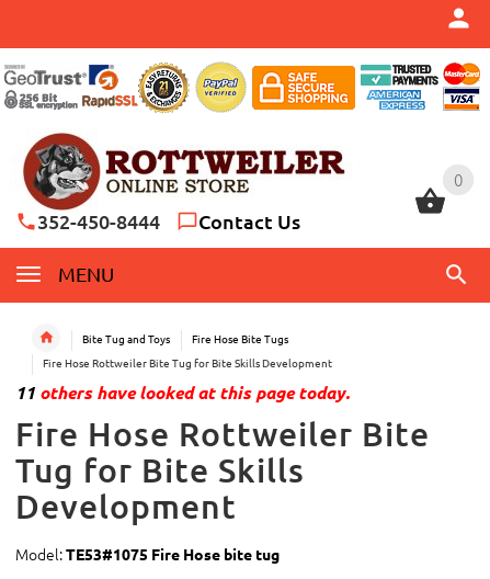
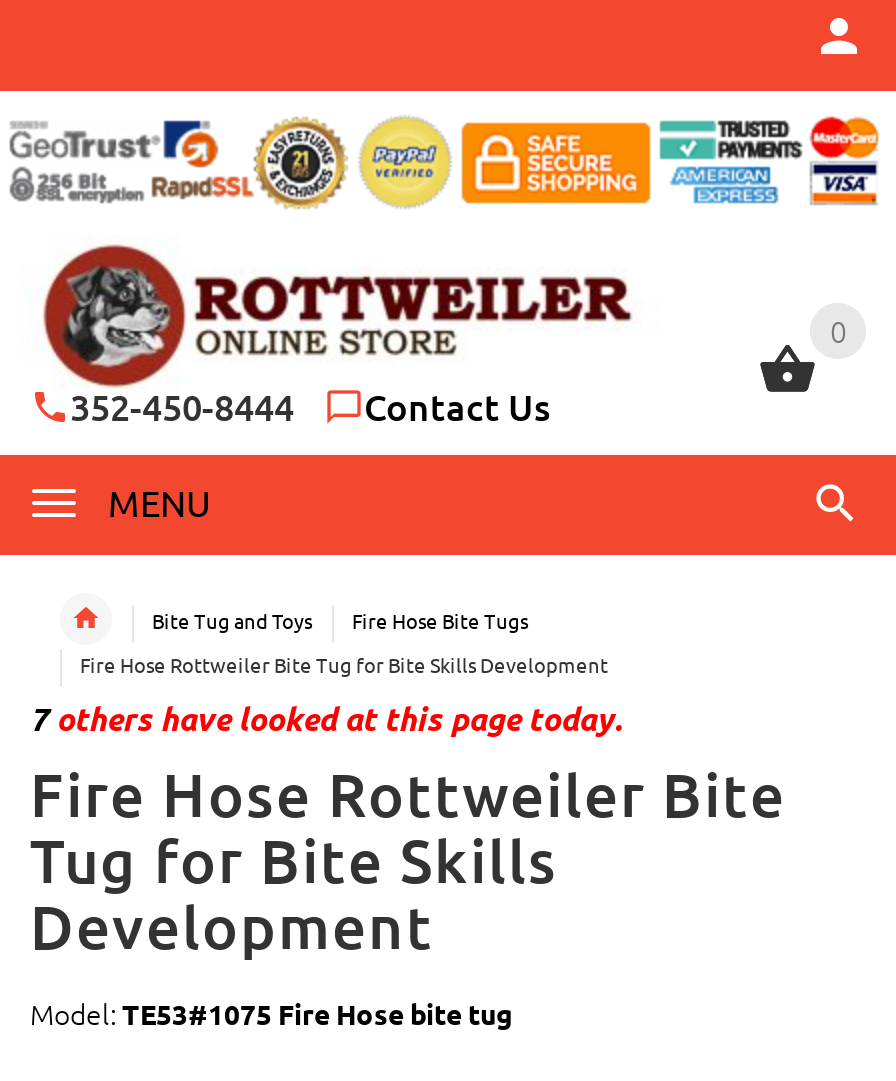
[15,380,350,403] 11others have looked at this page today. -> [30,697,622,739] 7others have looked at this page today.

